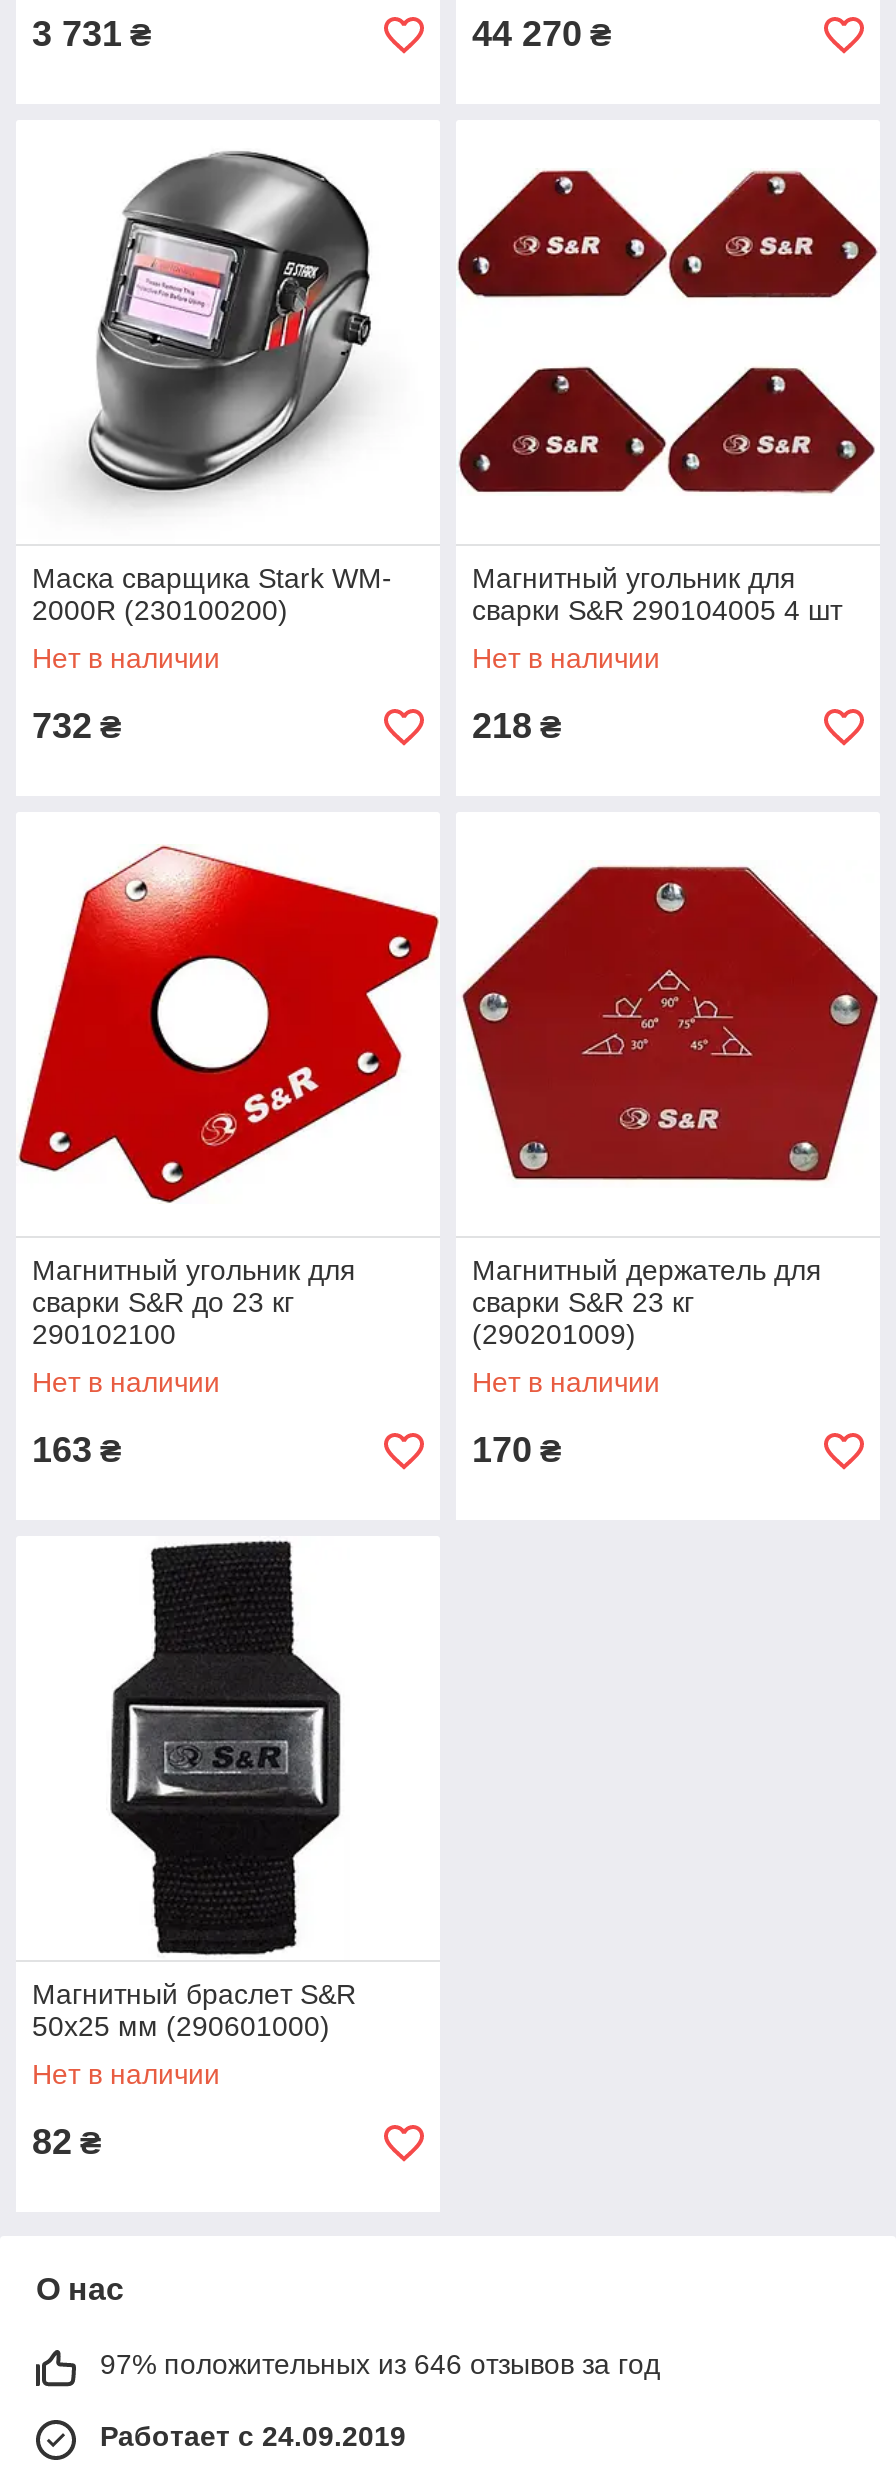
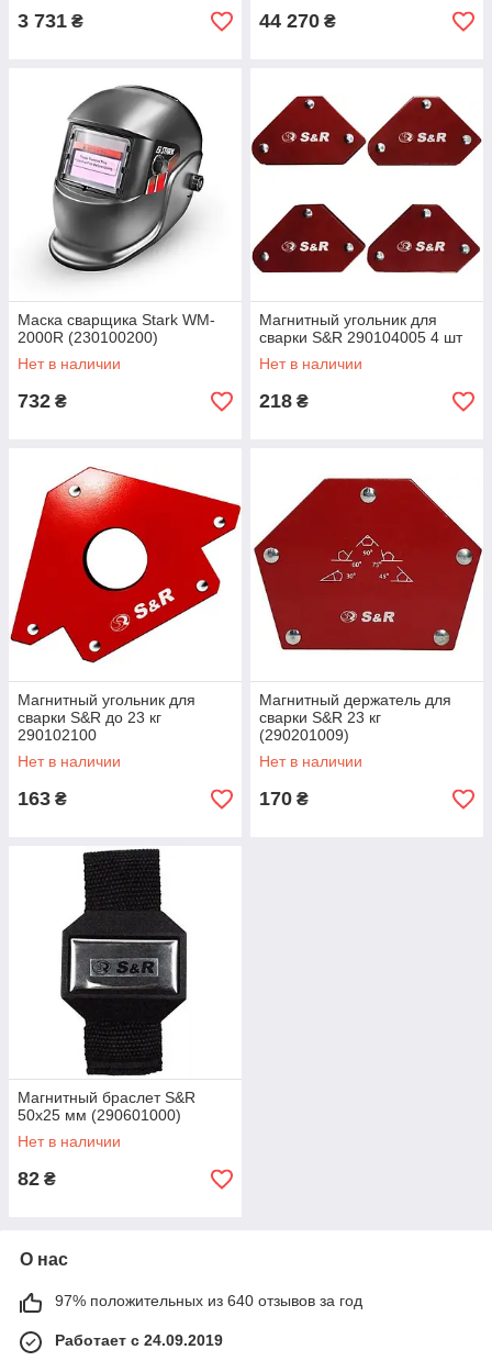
[100,2348,660,2380] 97% положительных из 646 отзывов за год -> [55,1292,362,1309] 97% положительных из 640 отзывов за год

